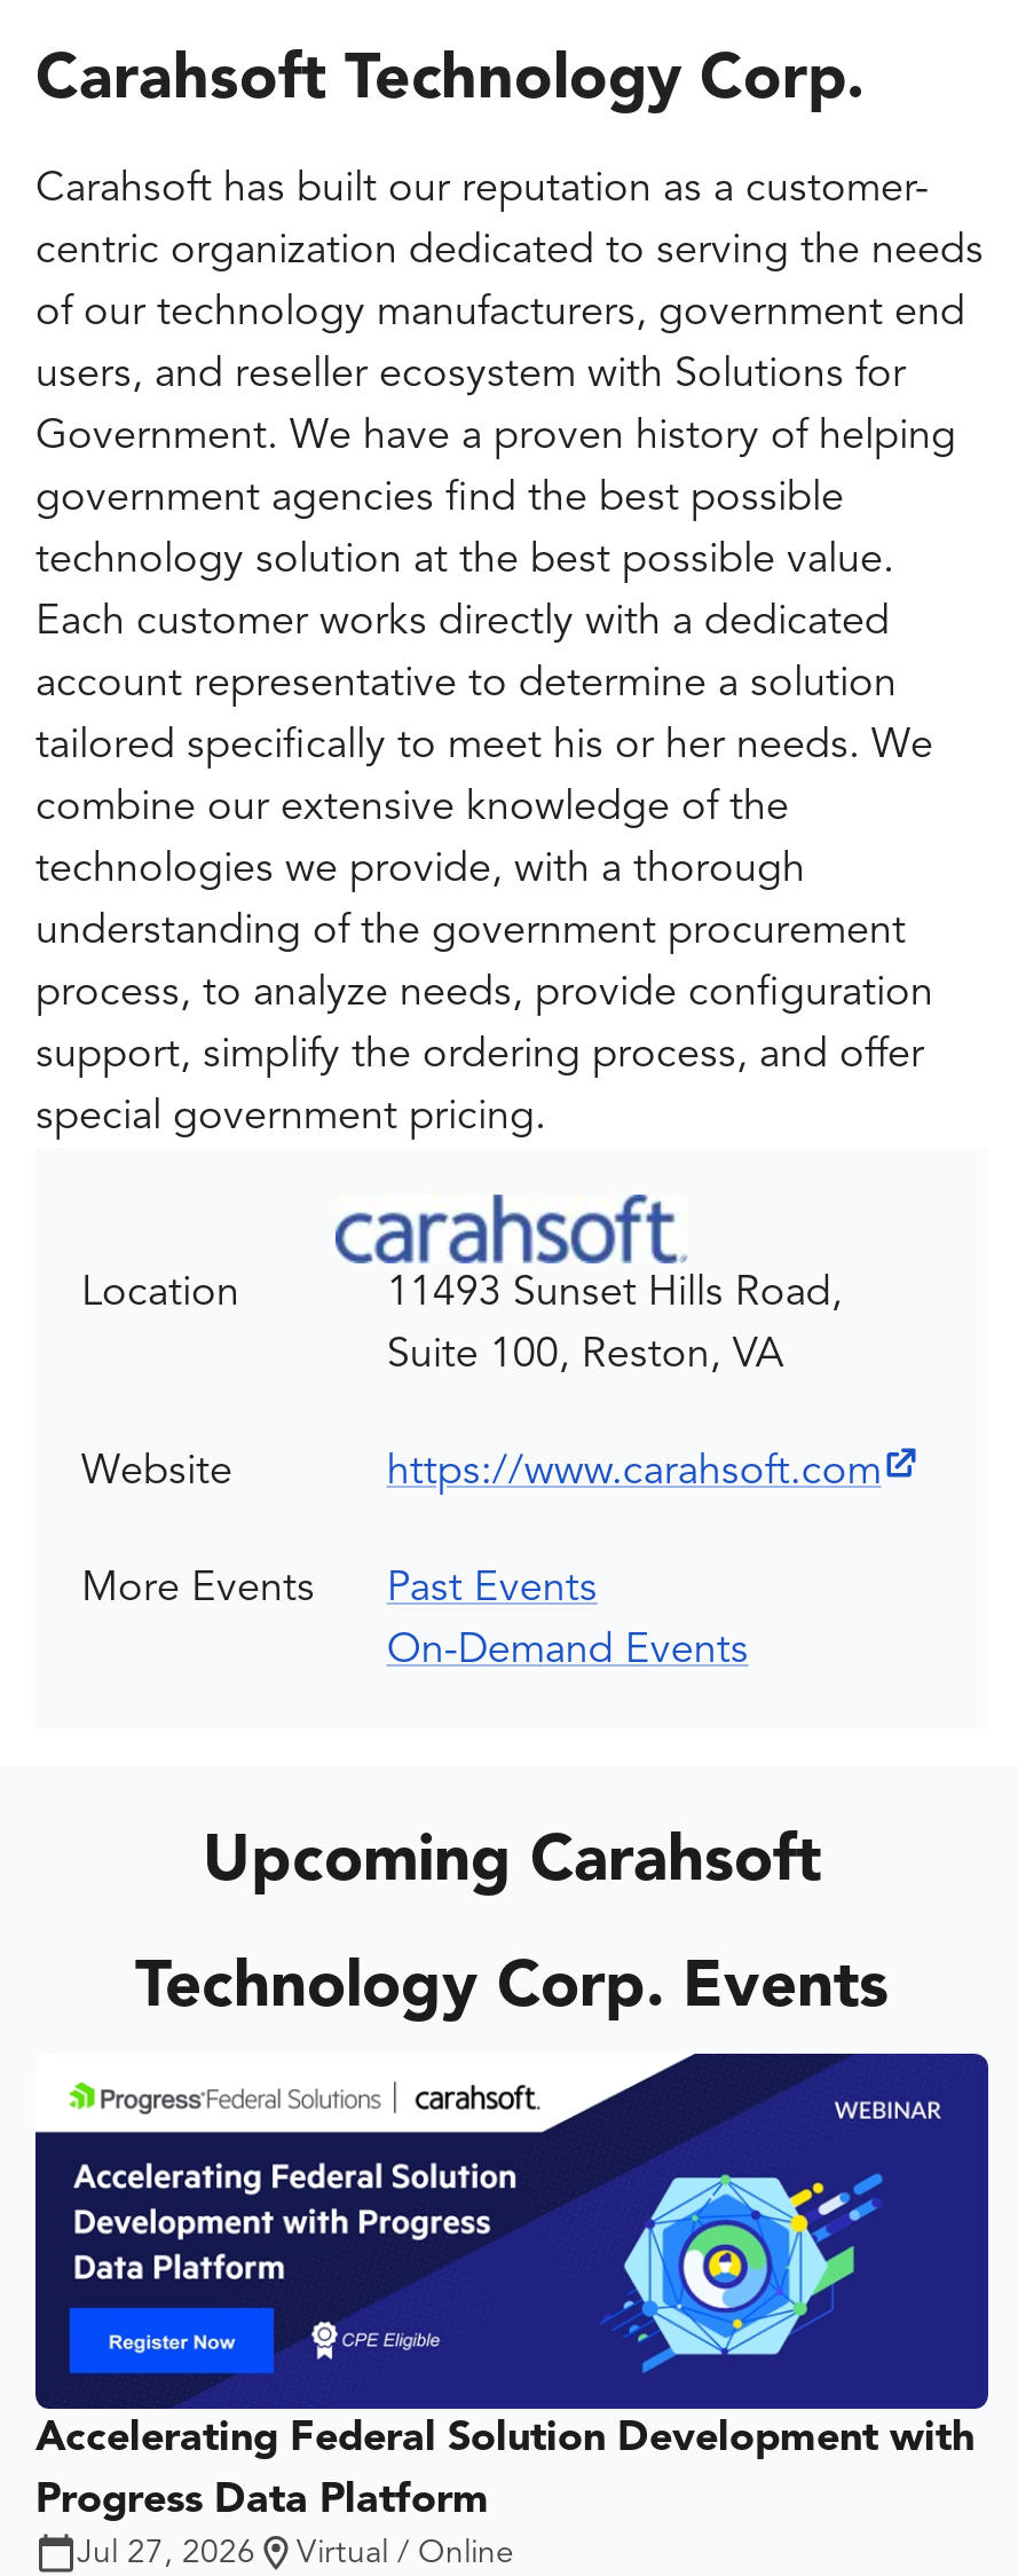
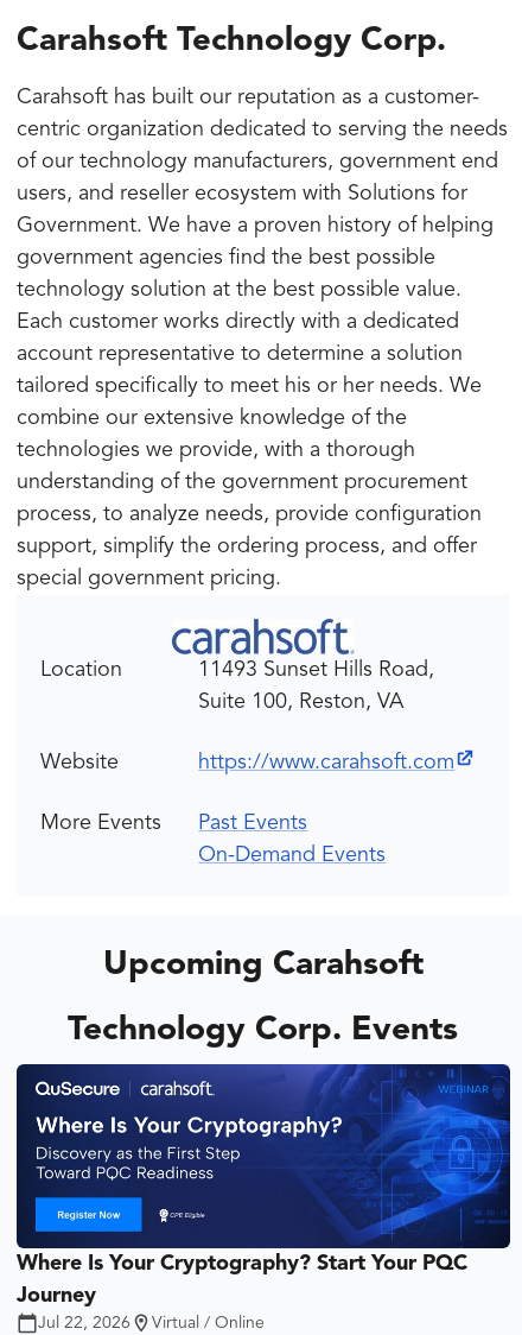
[33,2051,988,2460] [image] | Accelerating Federal Solution Development with -> [15,1063,510,1275] [image] | Where Is Your Cryptography? Start Your PQC
[35,2481,489,2570] Progress Data Platform | Jul 27, 2026 -> [17,1286,130,1332] Journey | Jul 22, 2026

